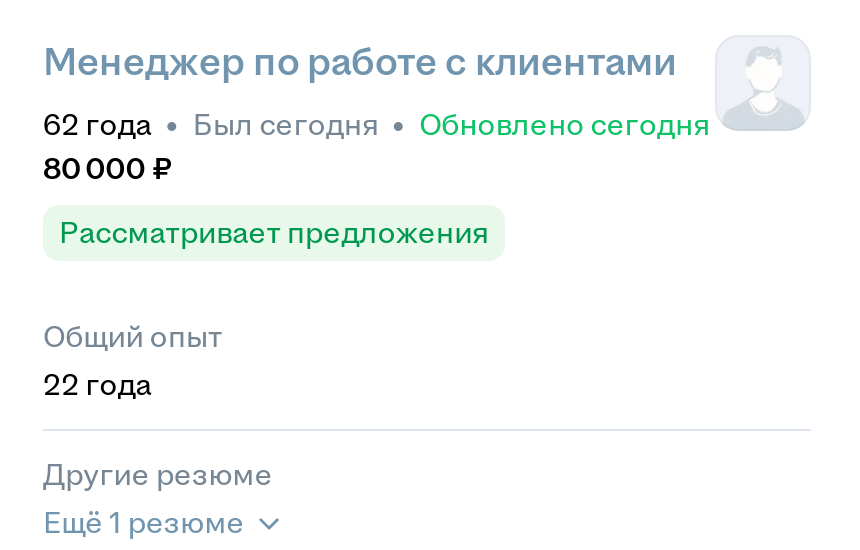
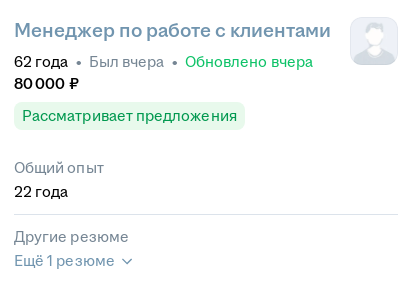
[43,107,710,141] 62 года • Был сегодня • Обновлено сегодня -> [14,53,313,70] 62 года • Был вчера • Обновлено вчера

